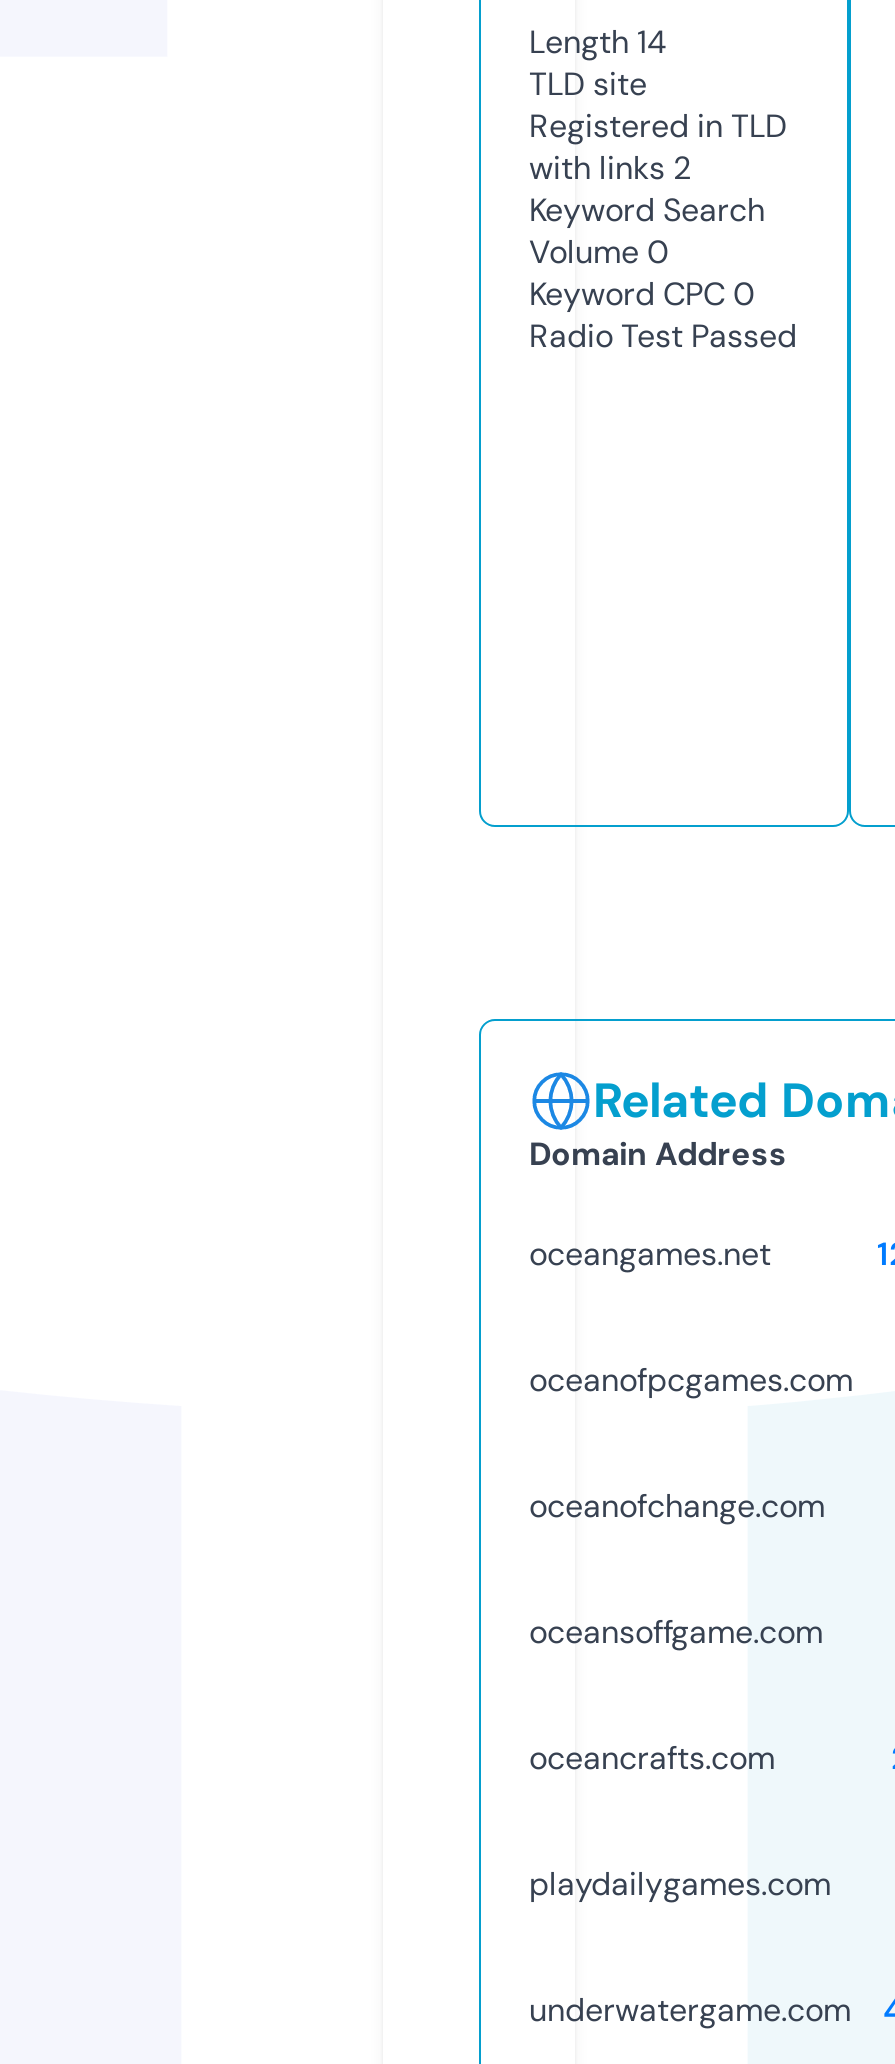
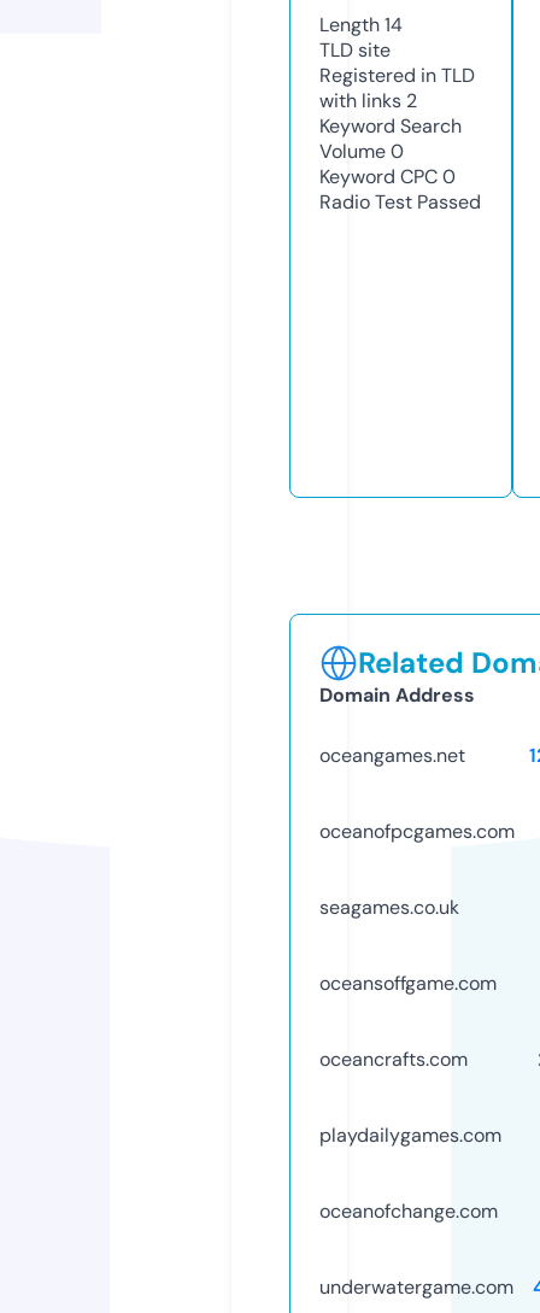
none -> [319,894,459,920] seagames.co.uk
moved [529,1485,825,1527] -> [319,1198,498,1224]: oceanofchange.com

